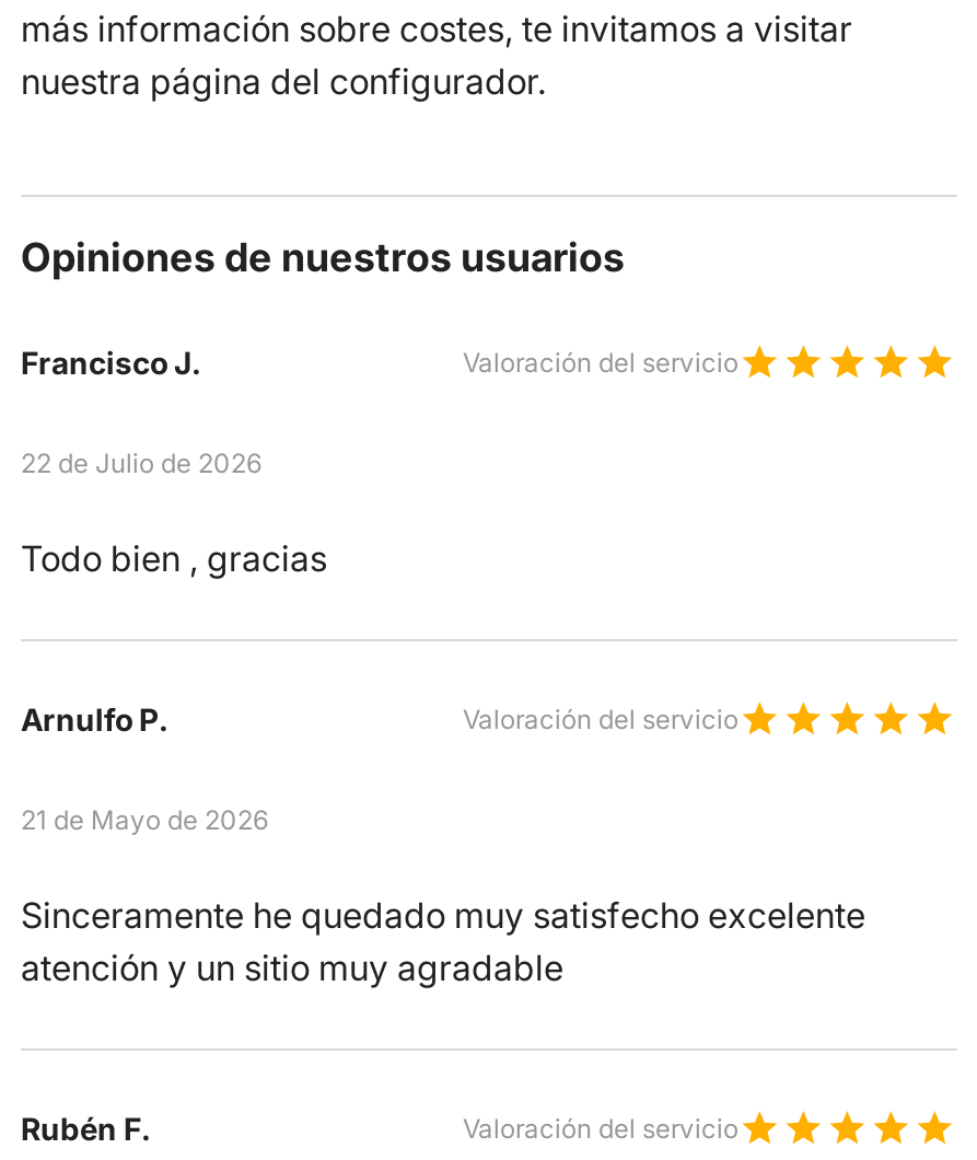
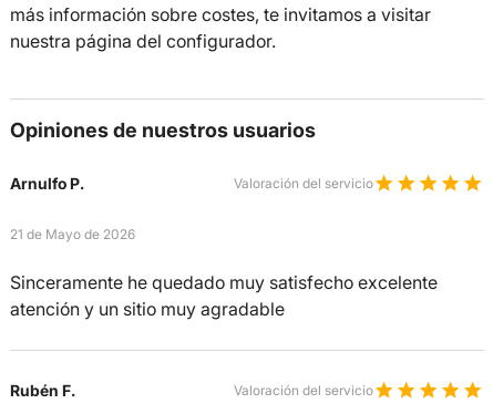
[21,344,738,580] Francisco J. | Valoración del servicio | 22 de Julio de 2026 | Todo bien , gracias -> none

